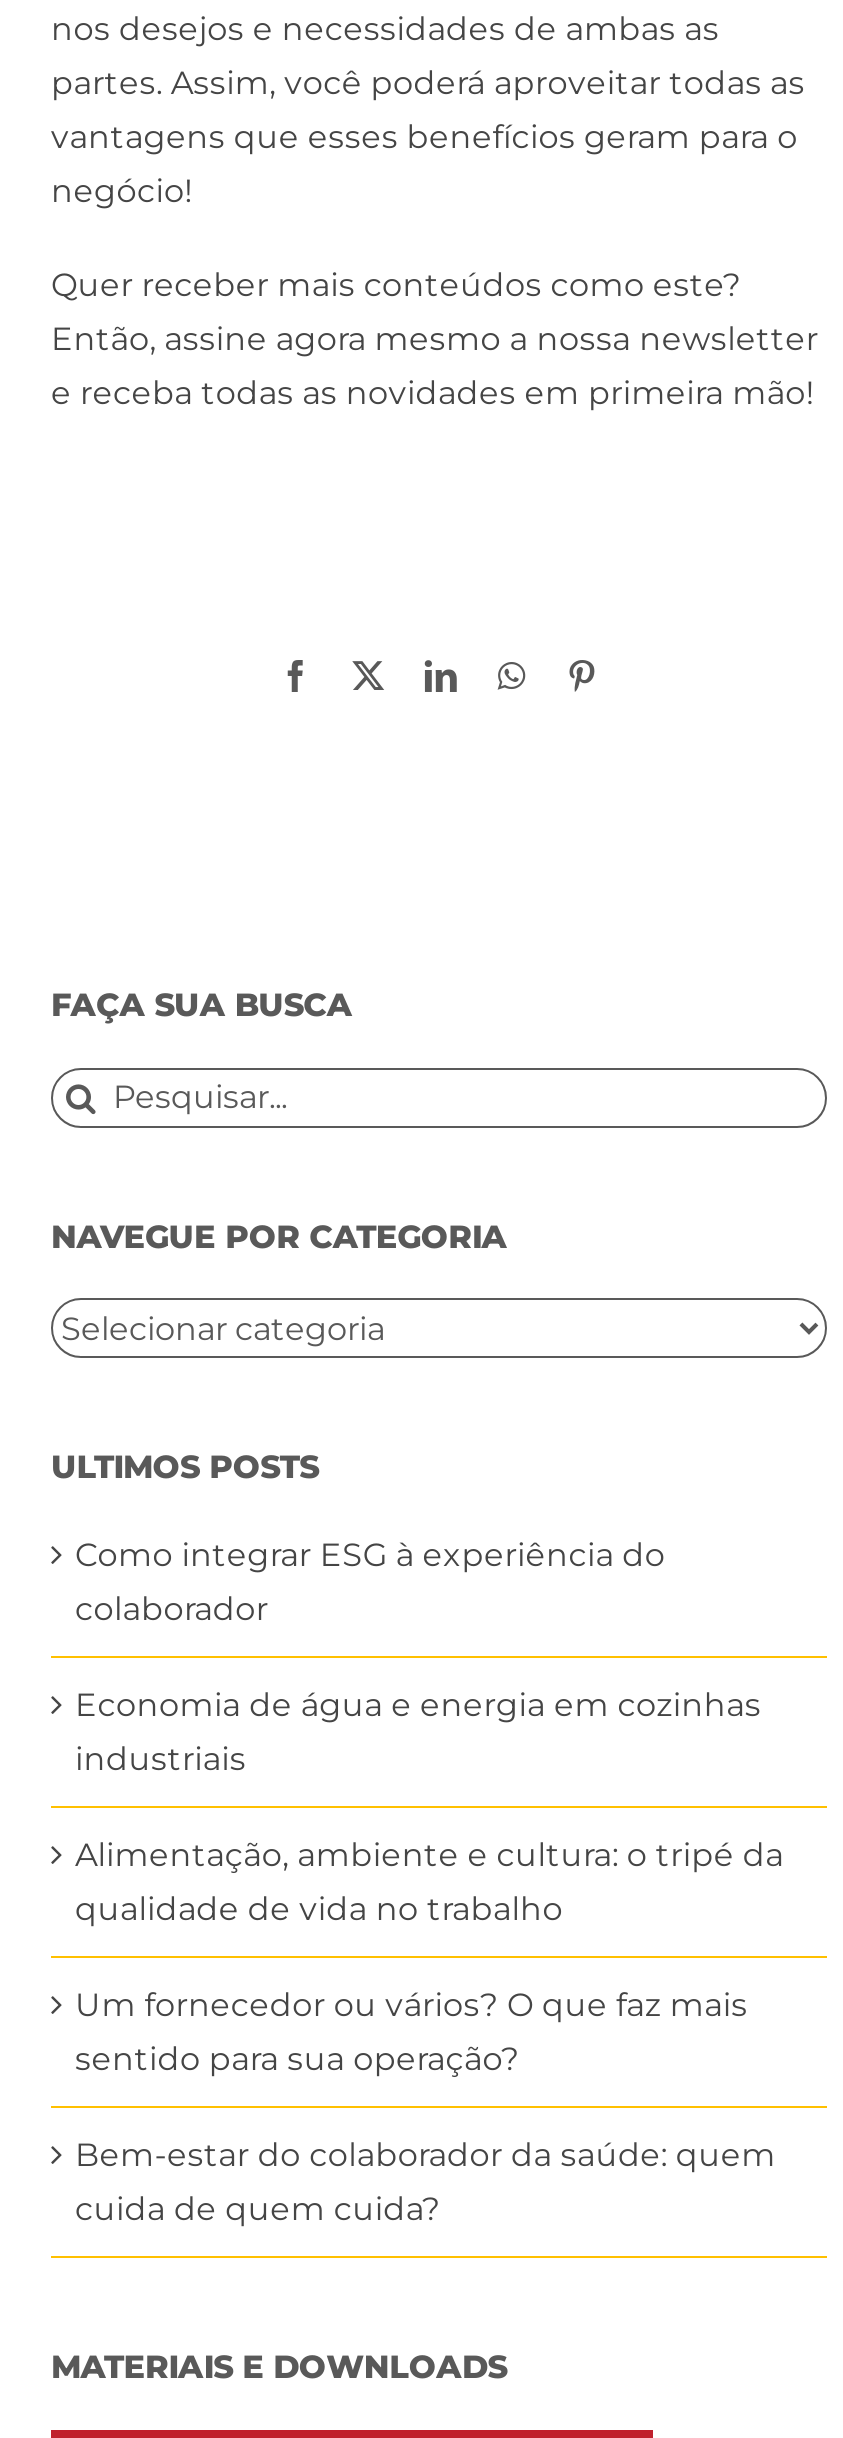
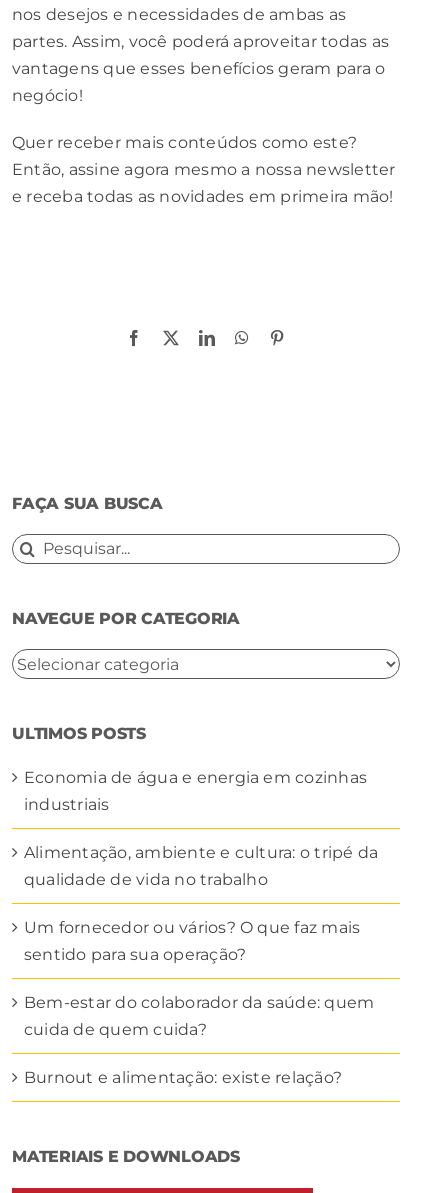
[75,1537,665,1629] Como integrar ESG à experiência do | colaborador -> none
moved [75,1687,784,2229] -> [24,768,378,1039]: Economia de água e energia em cozinhas | industriais | Alimentação, ambiente e cultura: o tripé da | qualidade de vida no trabalho | Um fornecedor ou vários? O que faz mais | sentido para sua operação? | Bem-estar do colaborador da saúde: quem | cuida de quem cuida?
none -> [24,1068,342,1087] Burnout e alimentação: existe relação?

